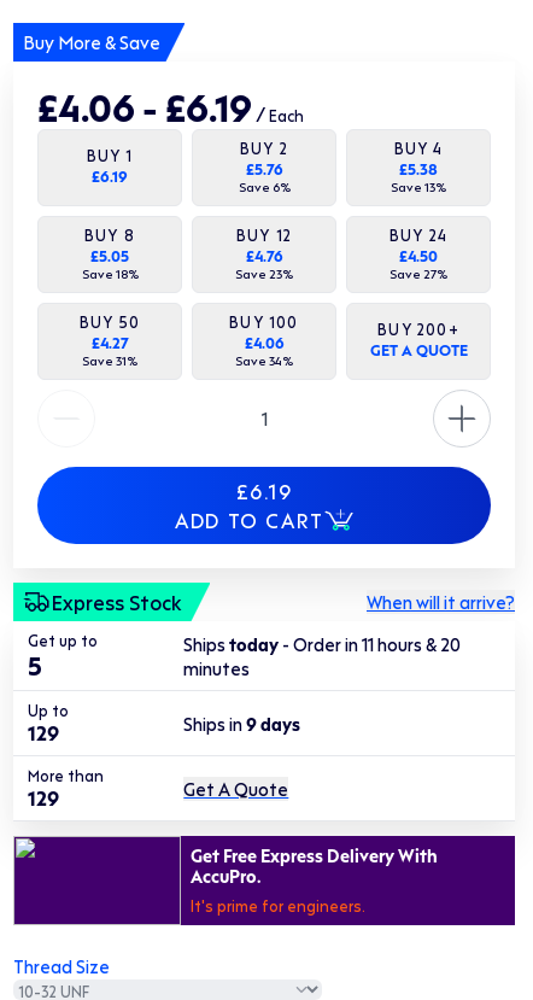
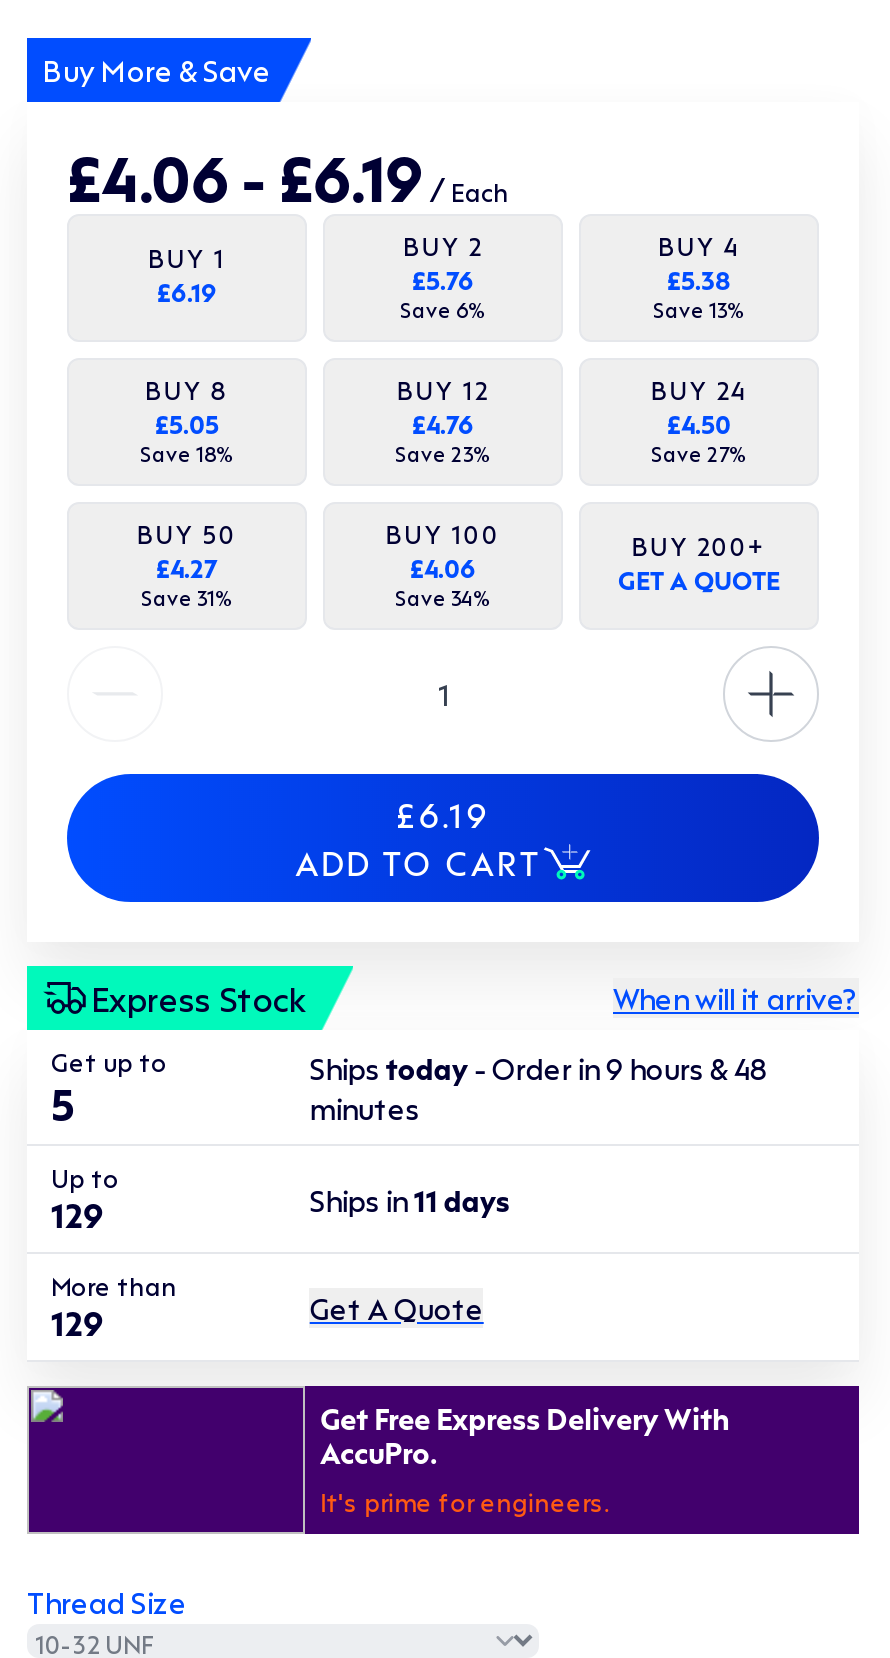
[184,633,461,654] Ships today - Order in 11 hours &20 -> [310,1049,768,1085] Ships today - Order in 9 hours &48
[184,712,301,734] Ships in 9 days -> [310,1181,510,1217] Ships in 11 days

